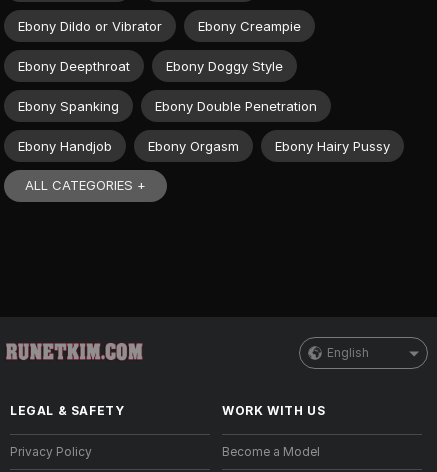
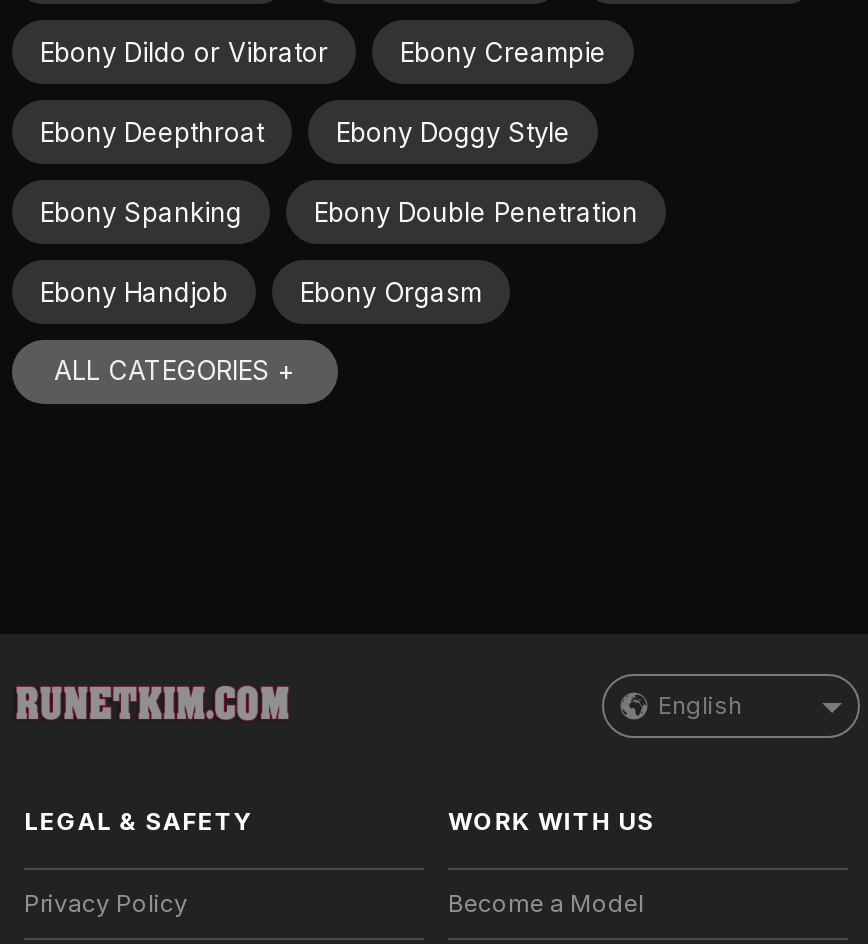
[275,137,390,153] Ebony Hairy Pussy -> none

